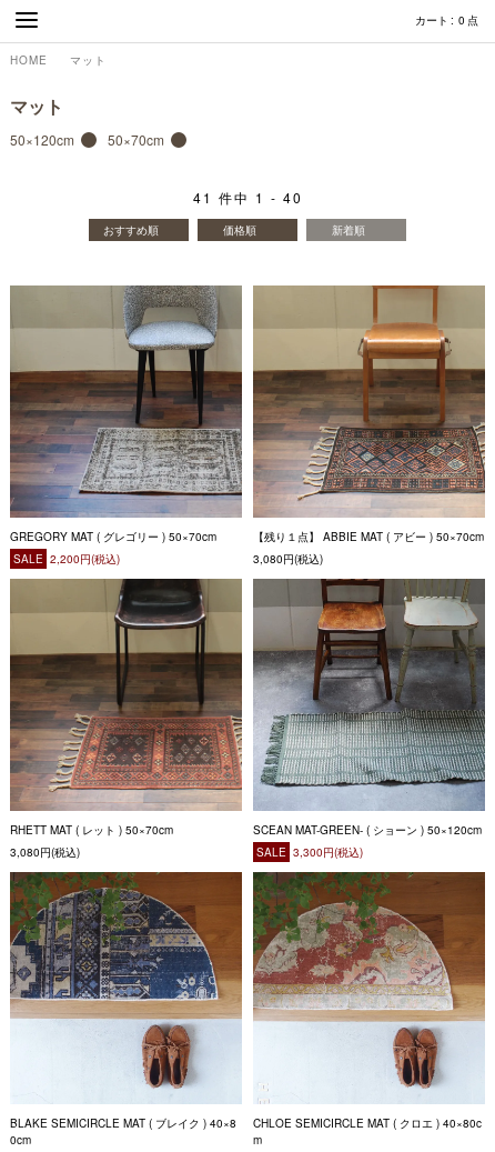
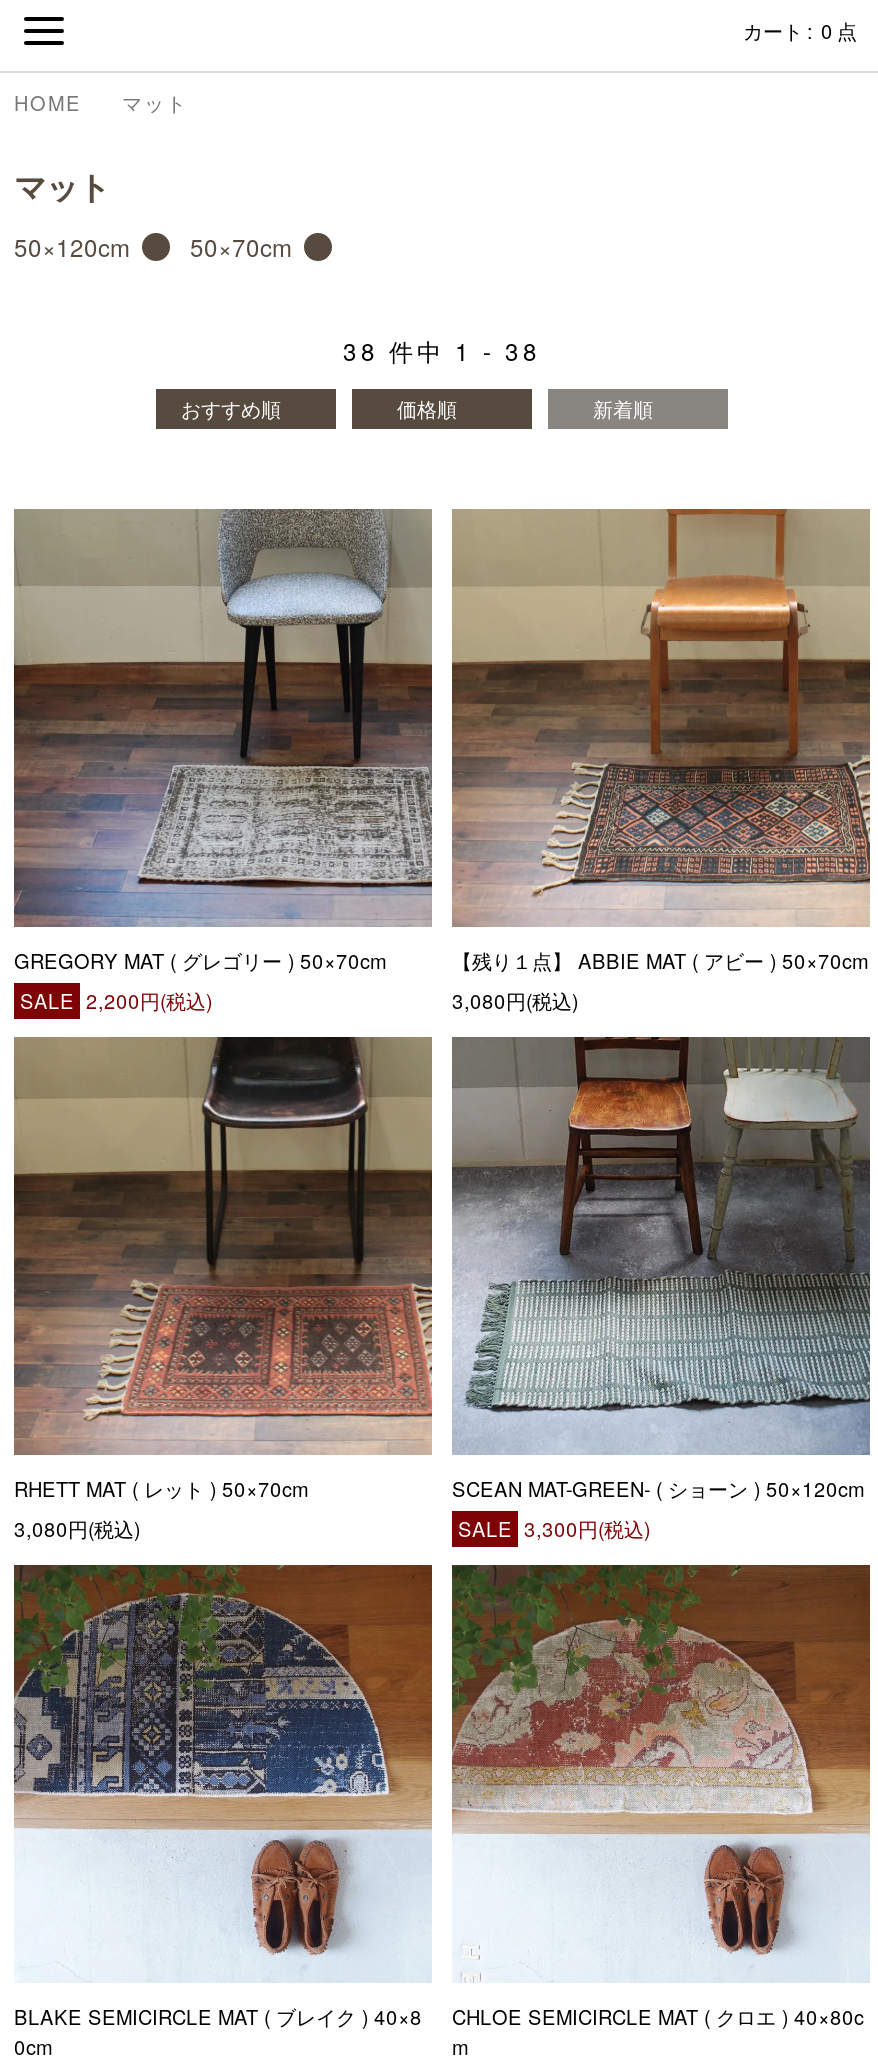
[193,188,302,207] 41 件中 1 - 40 -> [343,333,541,367] 38 件中 1 - 38

